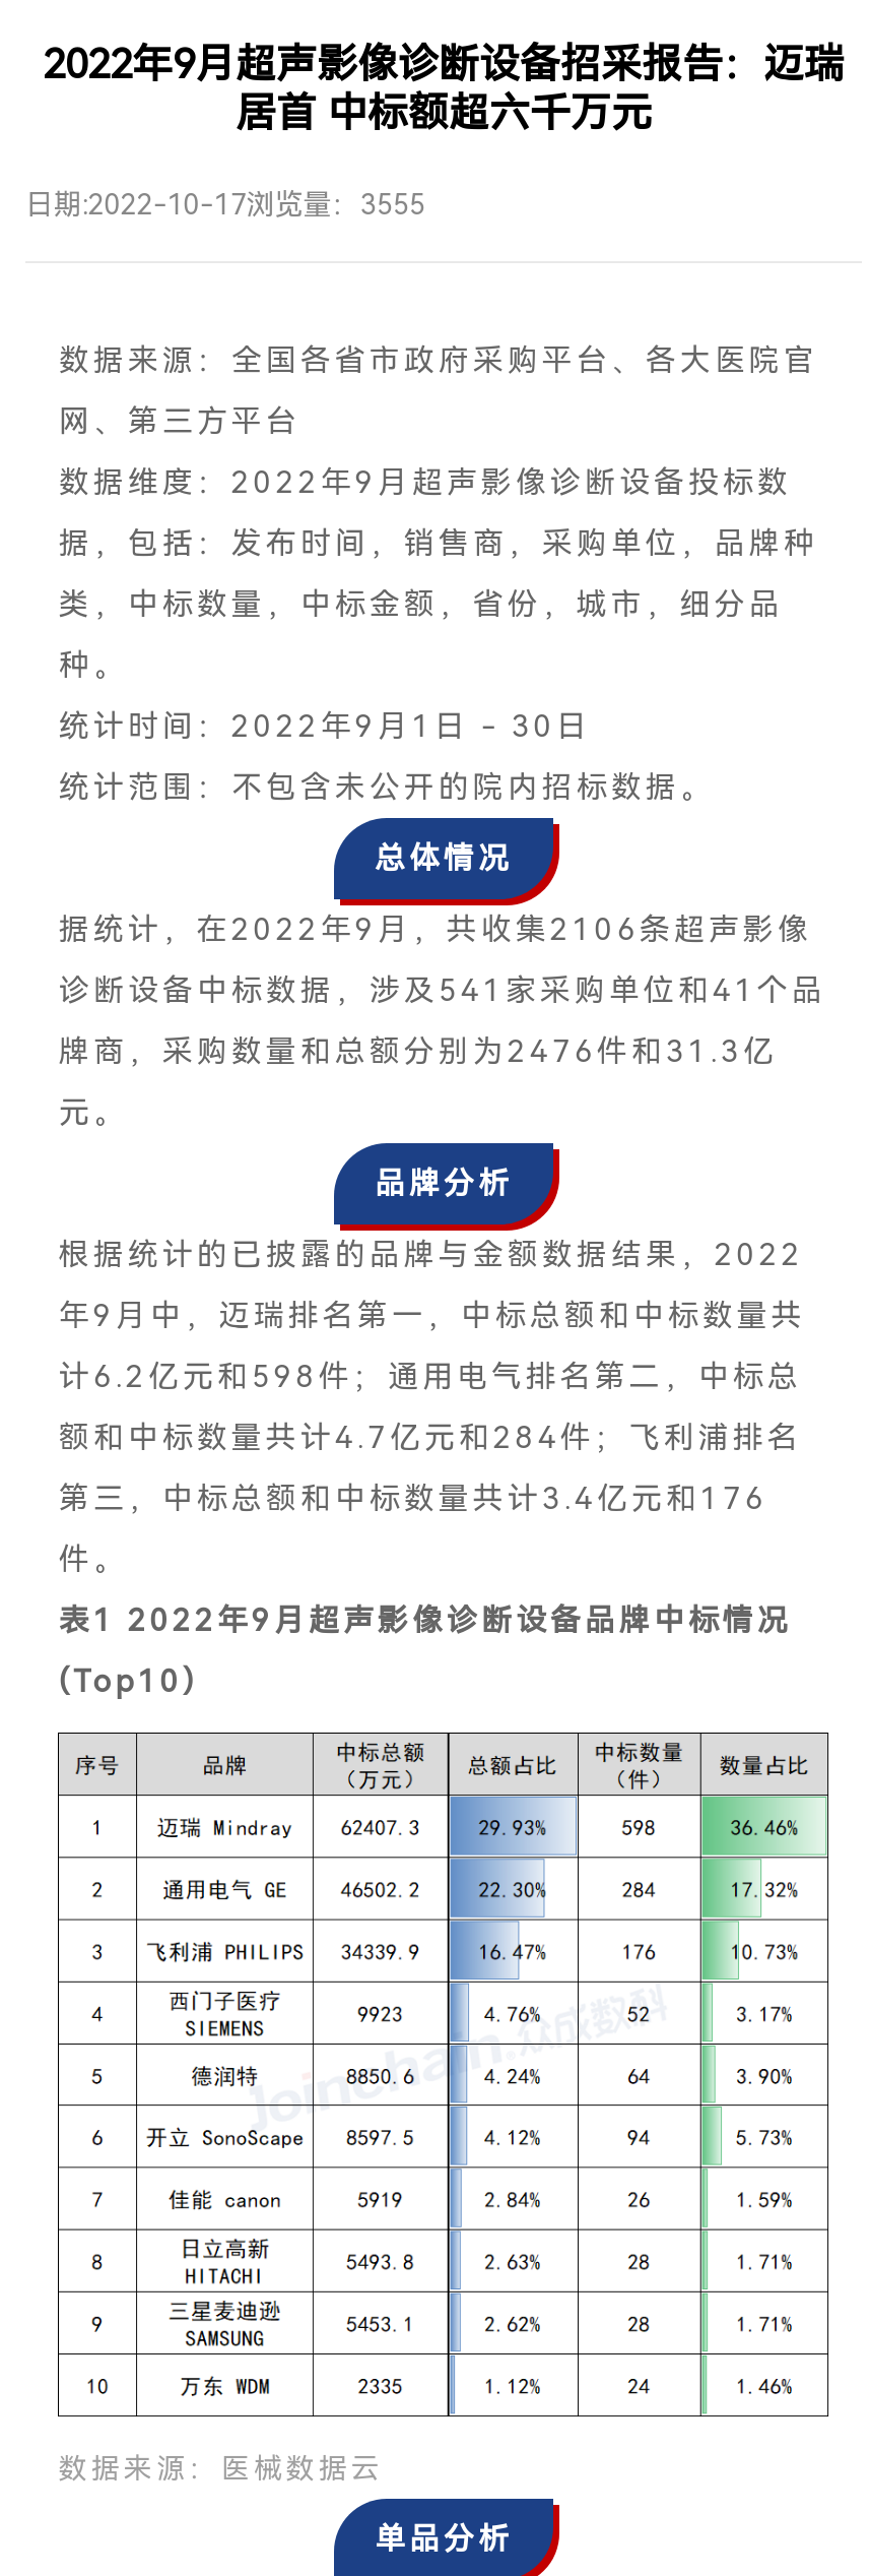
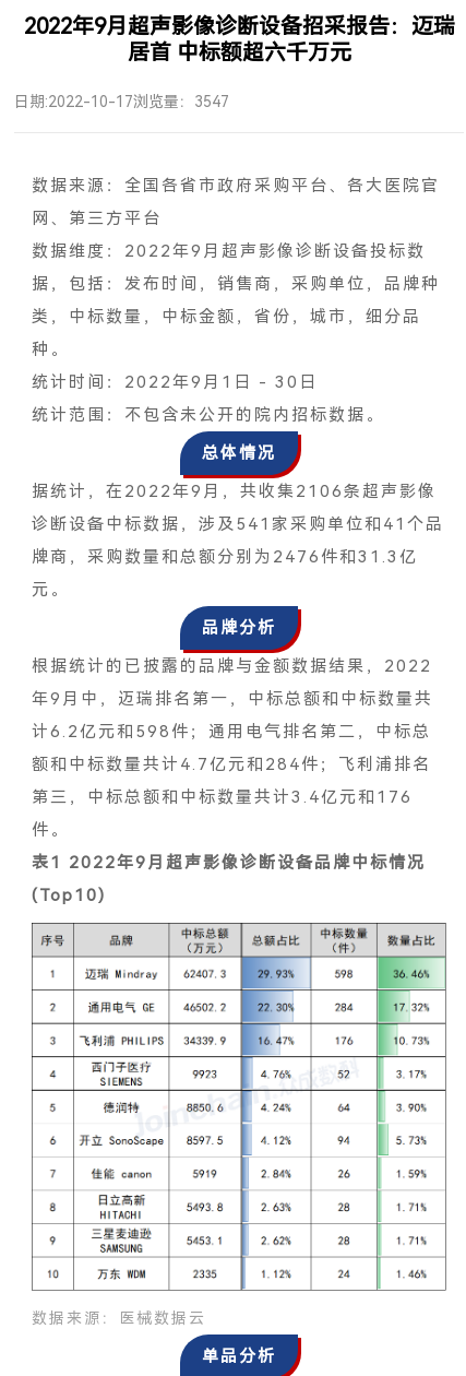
[25,187,425,220] 日期:2022-10-17浏览量：3555 -> [14,92,229,110] 日期:2022-10-17浏览量：3547

